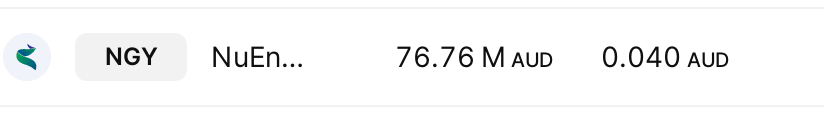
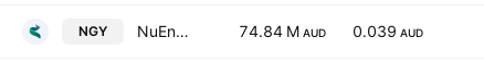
[395,39,553,73] 76.76 M AUD -> [239,22,326,40] 74.84 M AUD
[601,39,729,73] 0.040 AUD -> [353,22,423,40] 0.039 AUD

